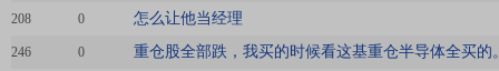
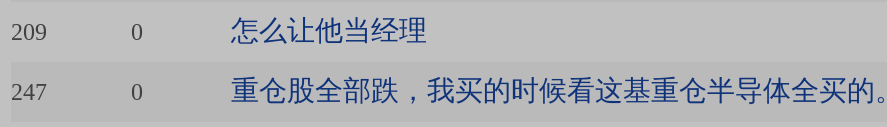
[11,11,31,27] 208 -> [11,18,47,46] 209
[11,44,31,60] 246 -> [11,78,47,106] 247

